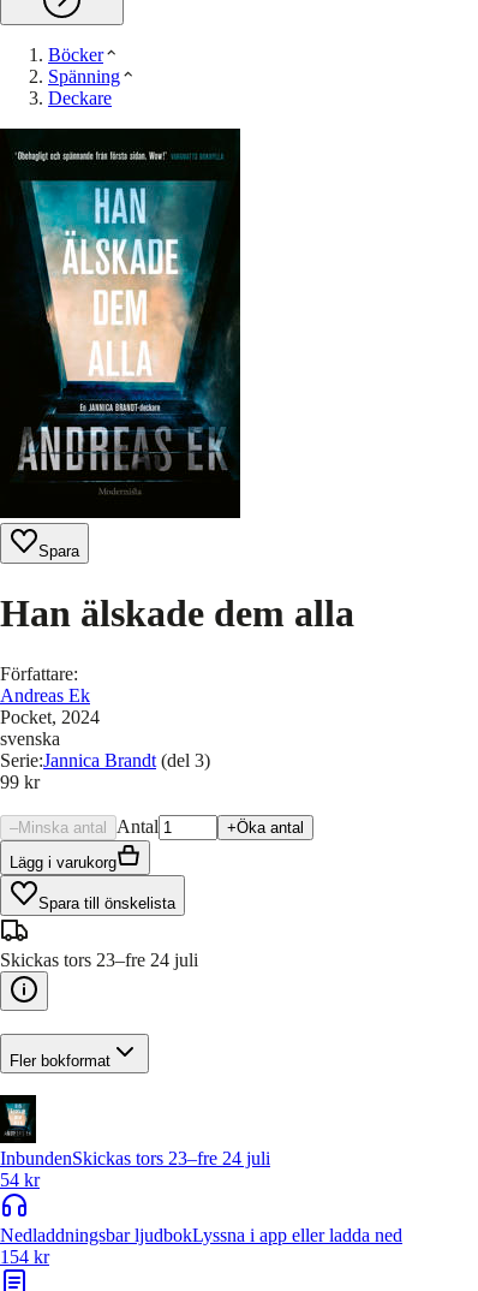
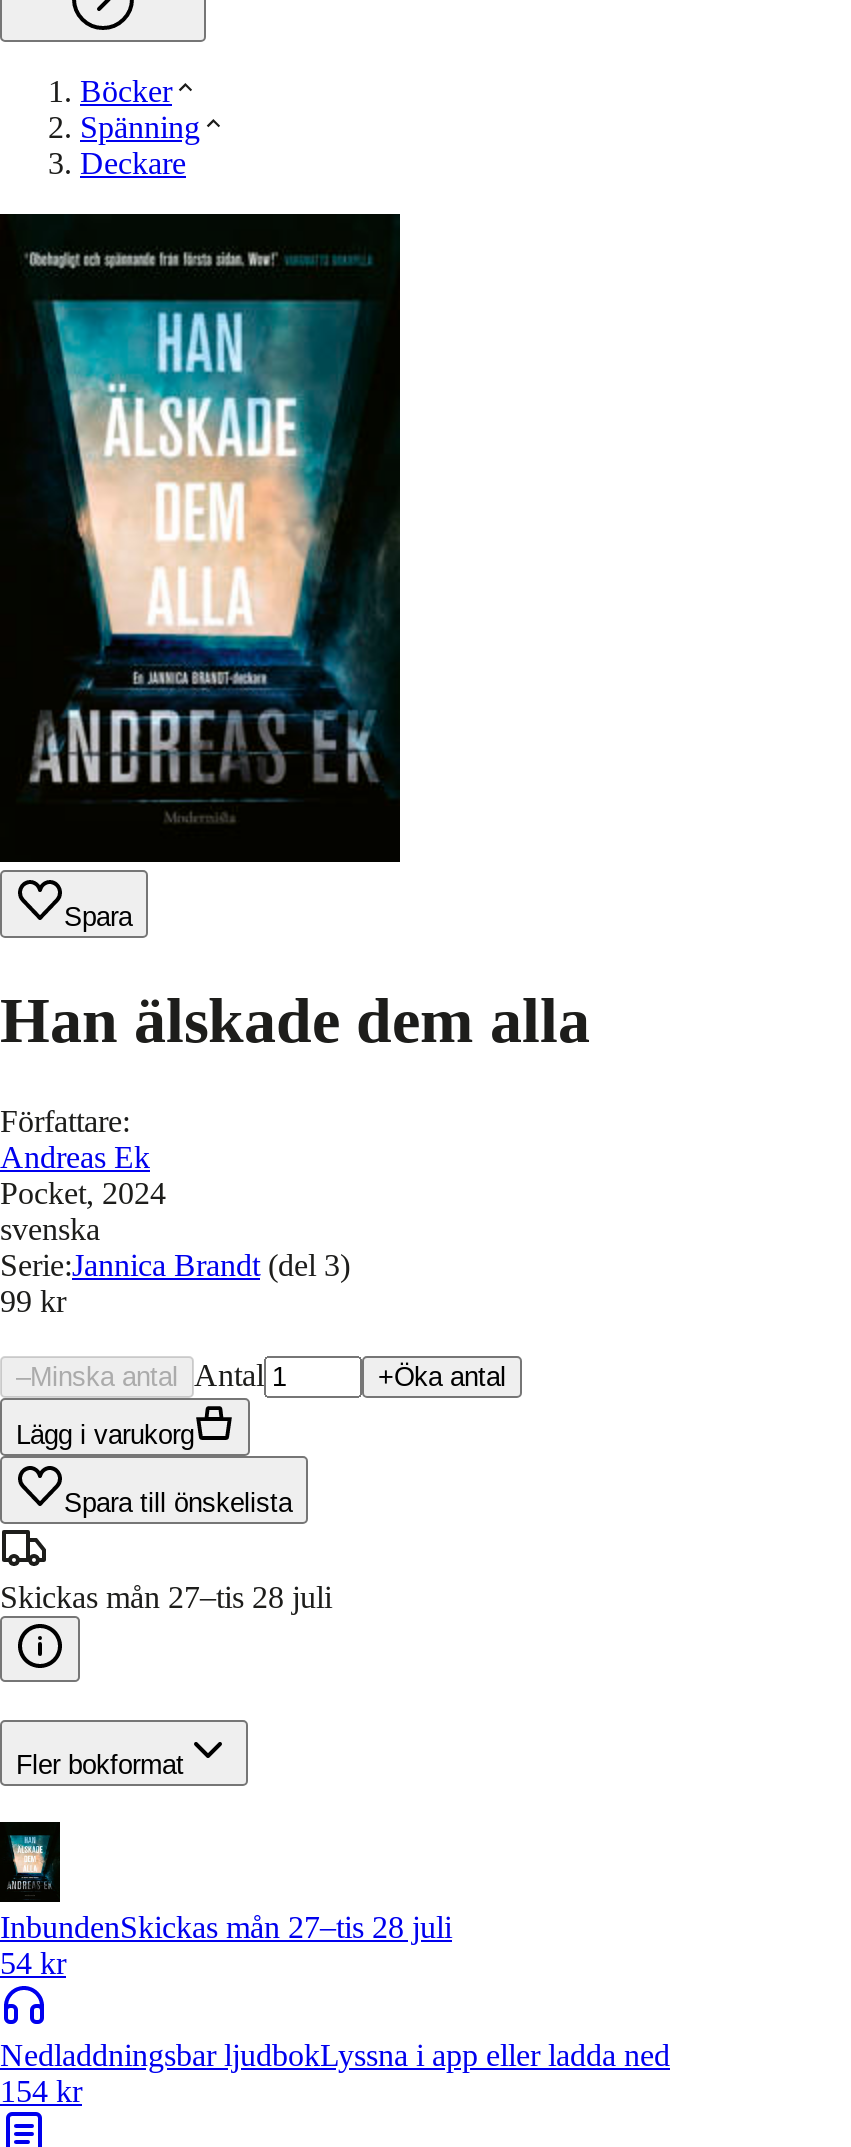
[0,949,198,970] Skickas tors 23–fre 24 juli -> [0,1580,332,1614] Skickas mån 27–tis 28 juli
[0,1148,270,1169] InbundenSkickas tors 23–fre 24 juli -> [0,1911,452,1945] InbundenSkickas mån 27–tis 28 juli

